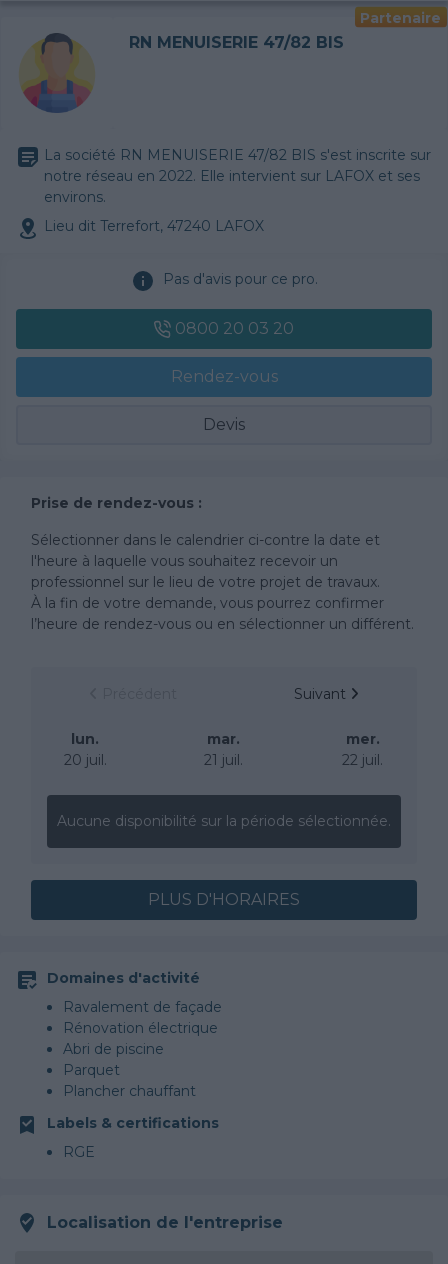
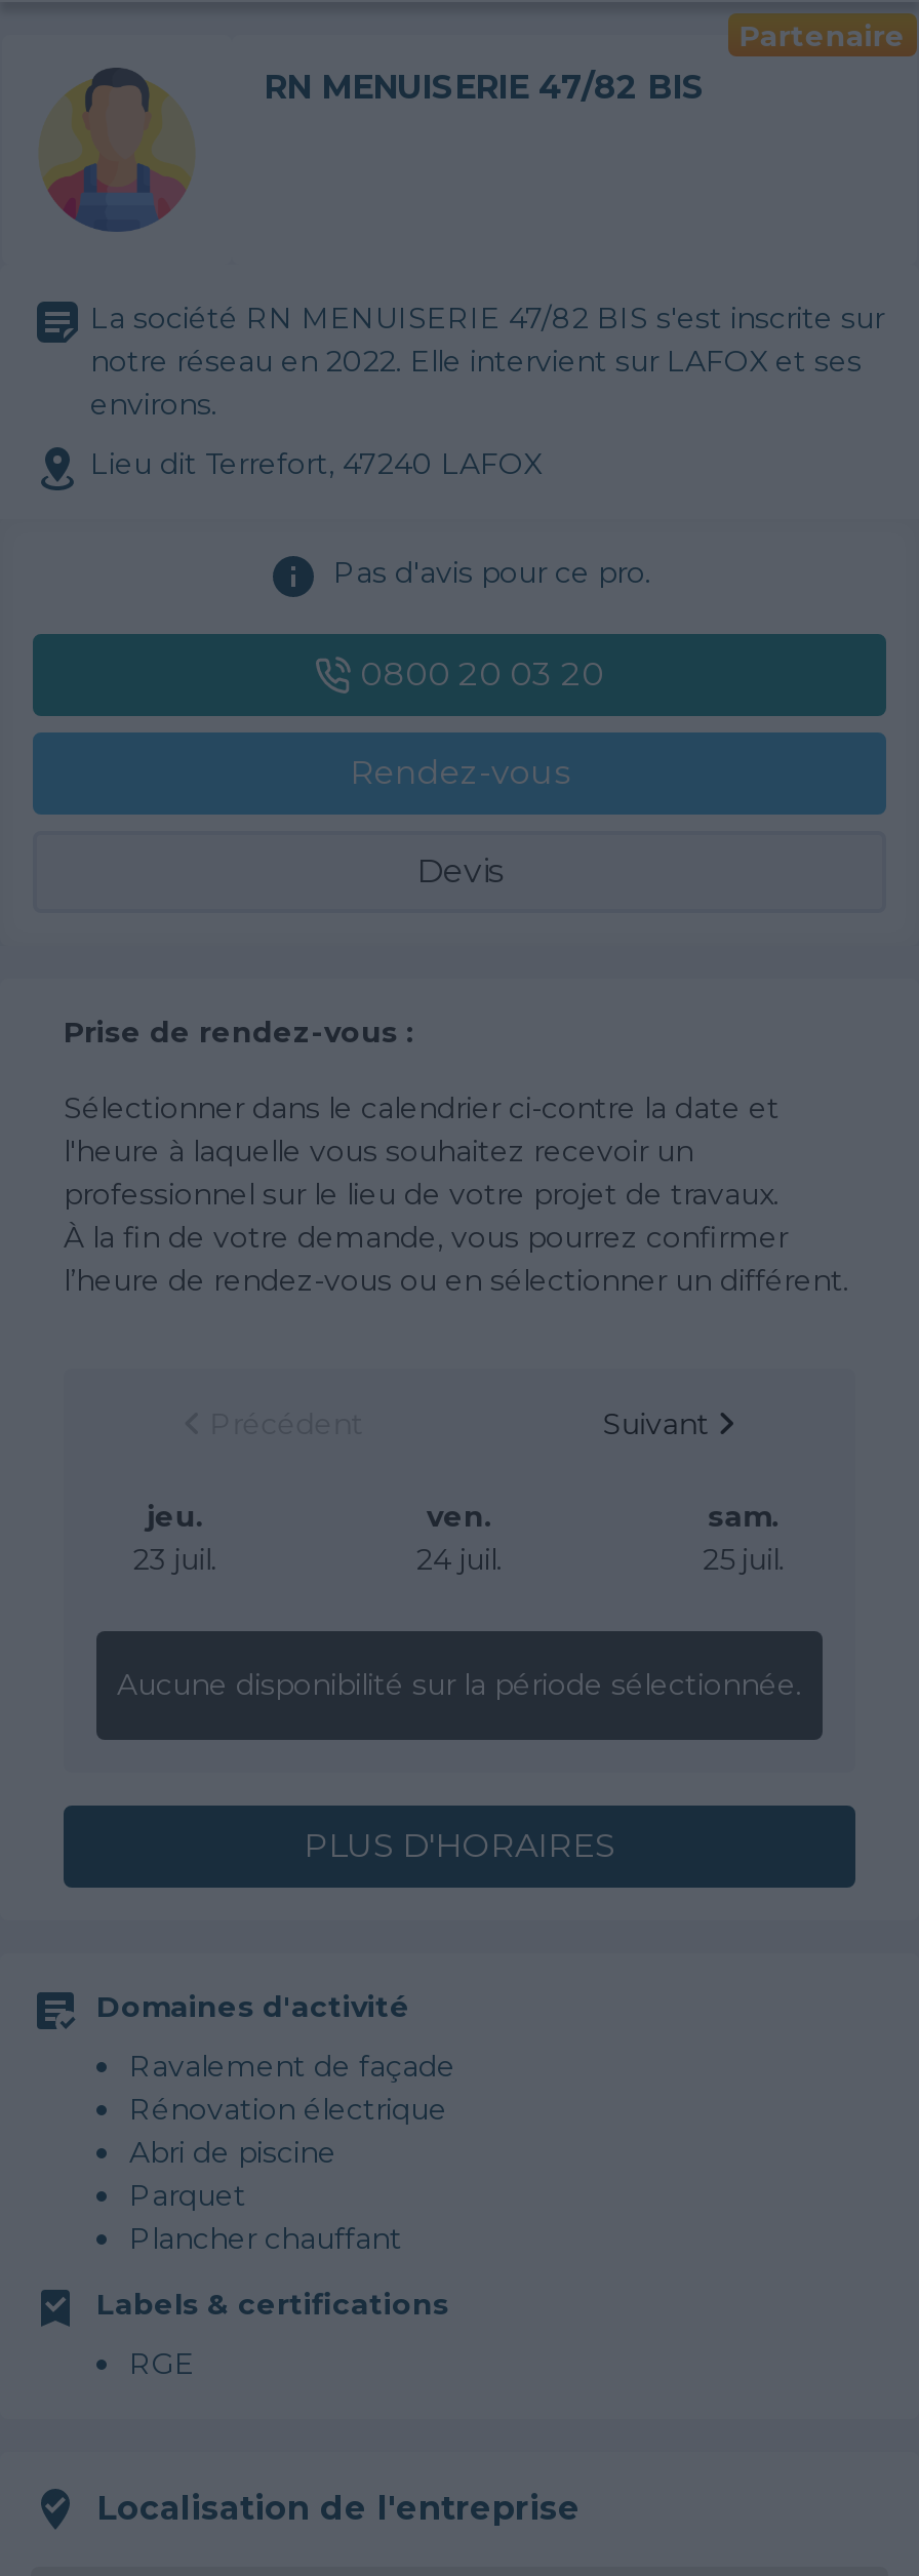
[64,729,107,768] lun. | 20 juil. -> [133,1497,217,1577] jeu. | 23 juil.
[204,729,243,768] mar. | 21 juil. -> [416,1497,503,1577] ven. | 24 juil.
[342,729,383,768] mer. | 22 juil. -> [703,1497,785,1577] sam. | 25 juil.

